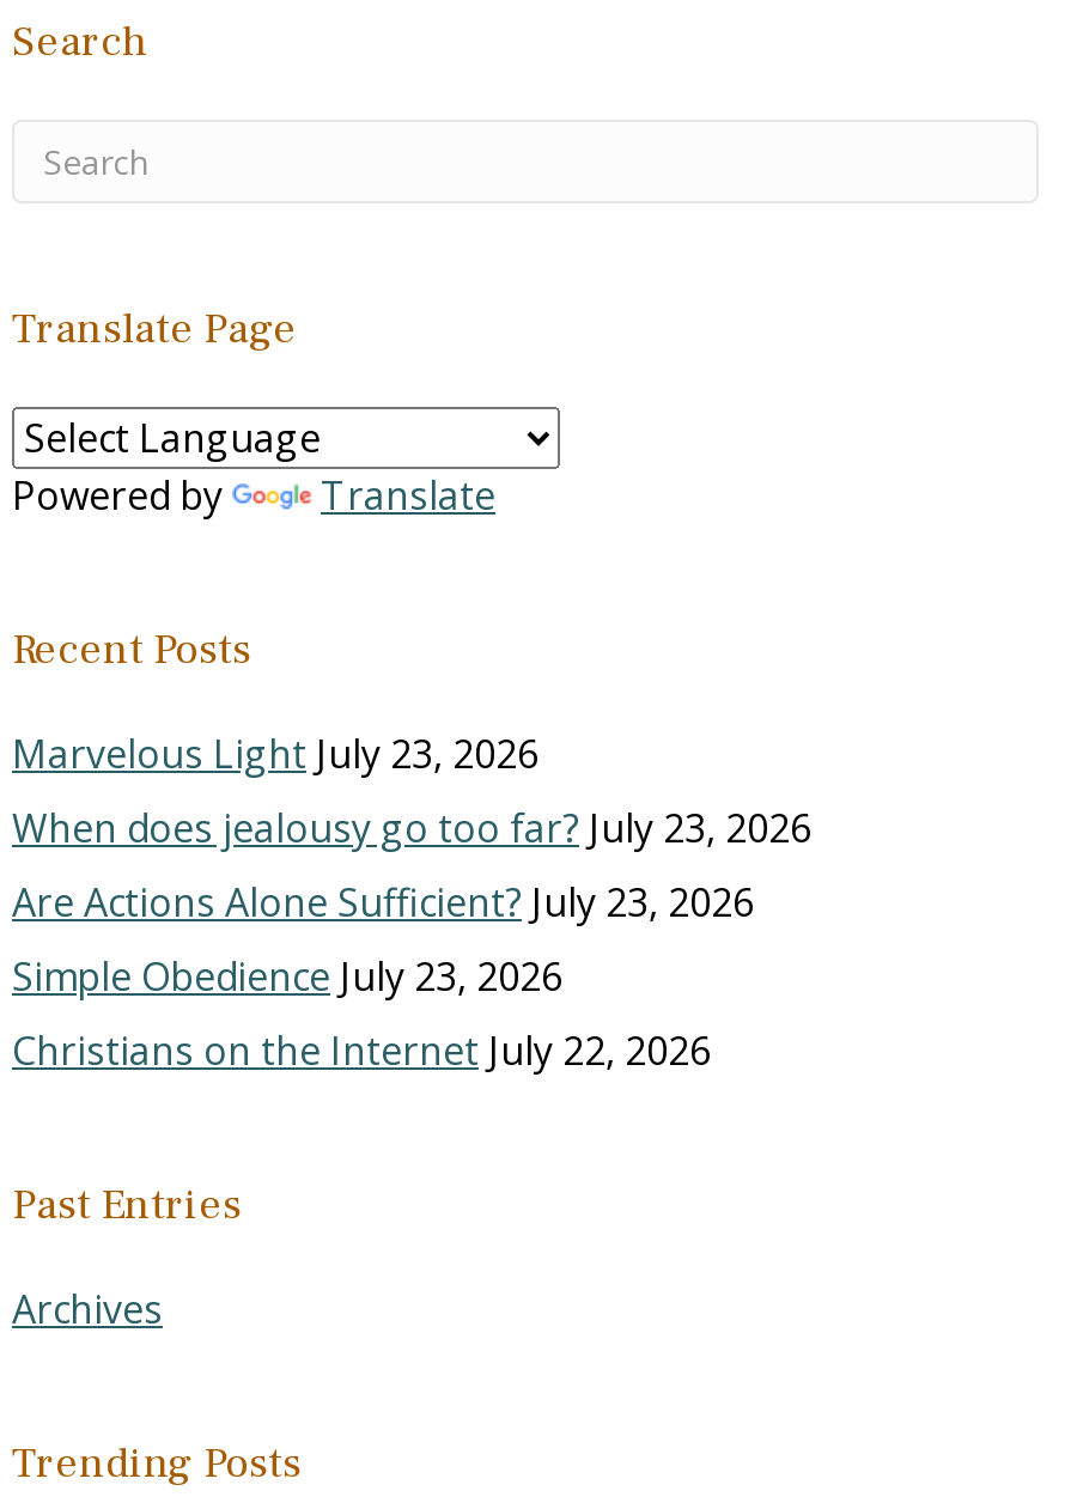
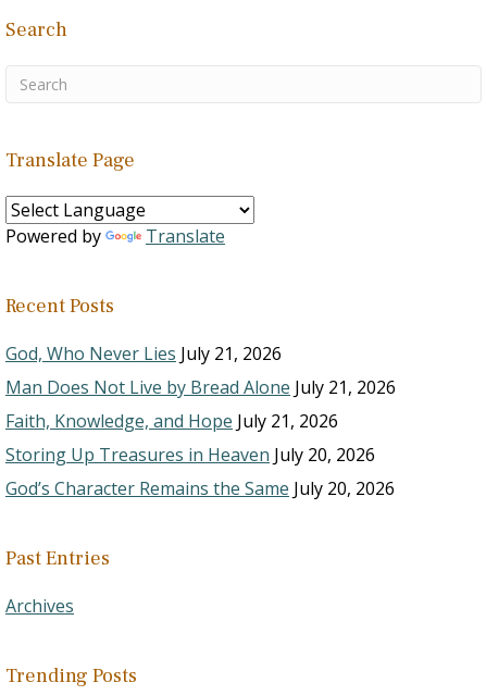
[12,728,811,1077] Marvelous Light July 23, 2026 | When does jealousy go too far? July 23, 2026 | Are Actions Alone Sufficient? July 23, 2026 | Simple Obedience July 23, 2026 | Christians on the Internet July 22, 2026 -> [5,342,396,500] God, Who Never Lies July 21, 2026 | Man Does Not Live by Bread Alone July 21, 2026 | Faith, Knowledge, and Hope July 21, 2026 | Storing Up Treasures in Heaven July 20, 2026 | God’s Character Remains the Same July 20, 2026

